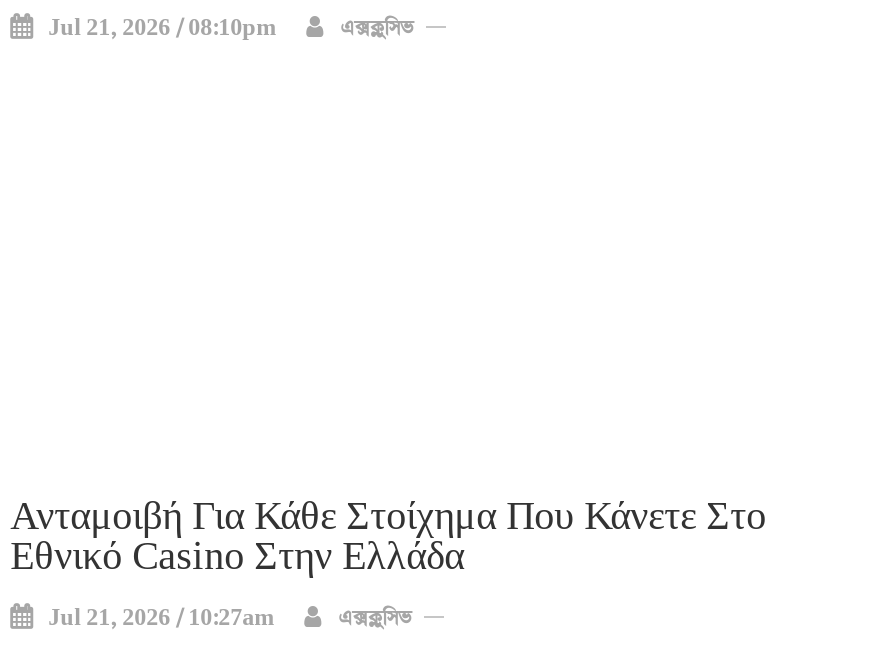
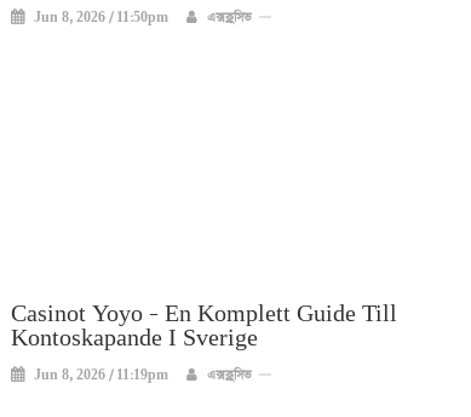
[48,16,276,44] Jul 21, 2026 / 08:10pm -> [34,10,168,27] Jun 8, 2026 / 11:50pm
[10,496,766,582] Ανταμοιβή Για Κάθε Στοίχημα Που Κάνετε Στο | Εθνικό Casino Στην Ελλάδα -> [11,301,397,353] Casinot Yoyo – En Komplett Guide Till | Kontoskapande I Sverige
[48,606,274,634] Jul 21, 2026 / 10:27am -> [34,368,168,385] Jun 8, 2026 / 11:19pm

